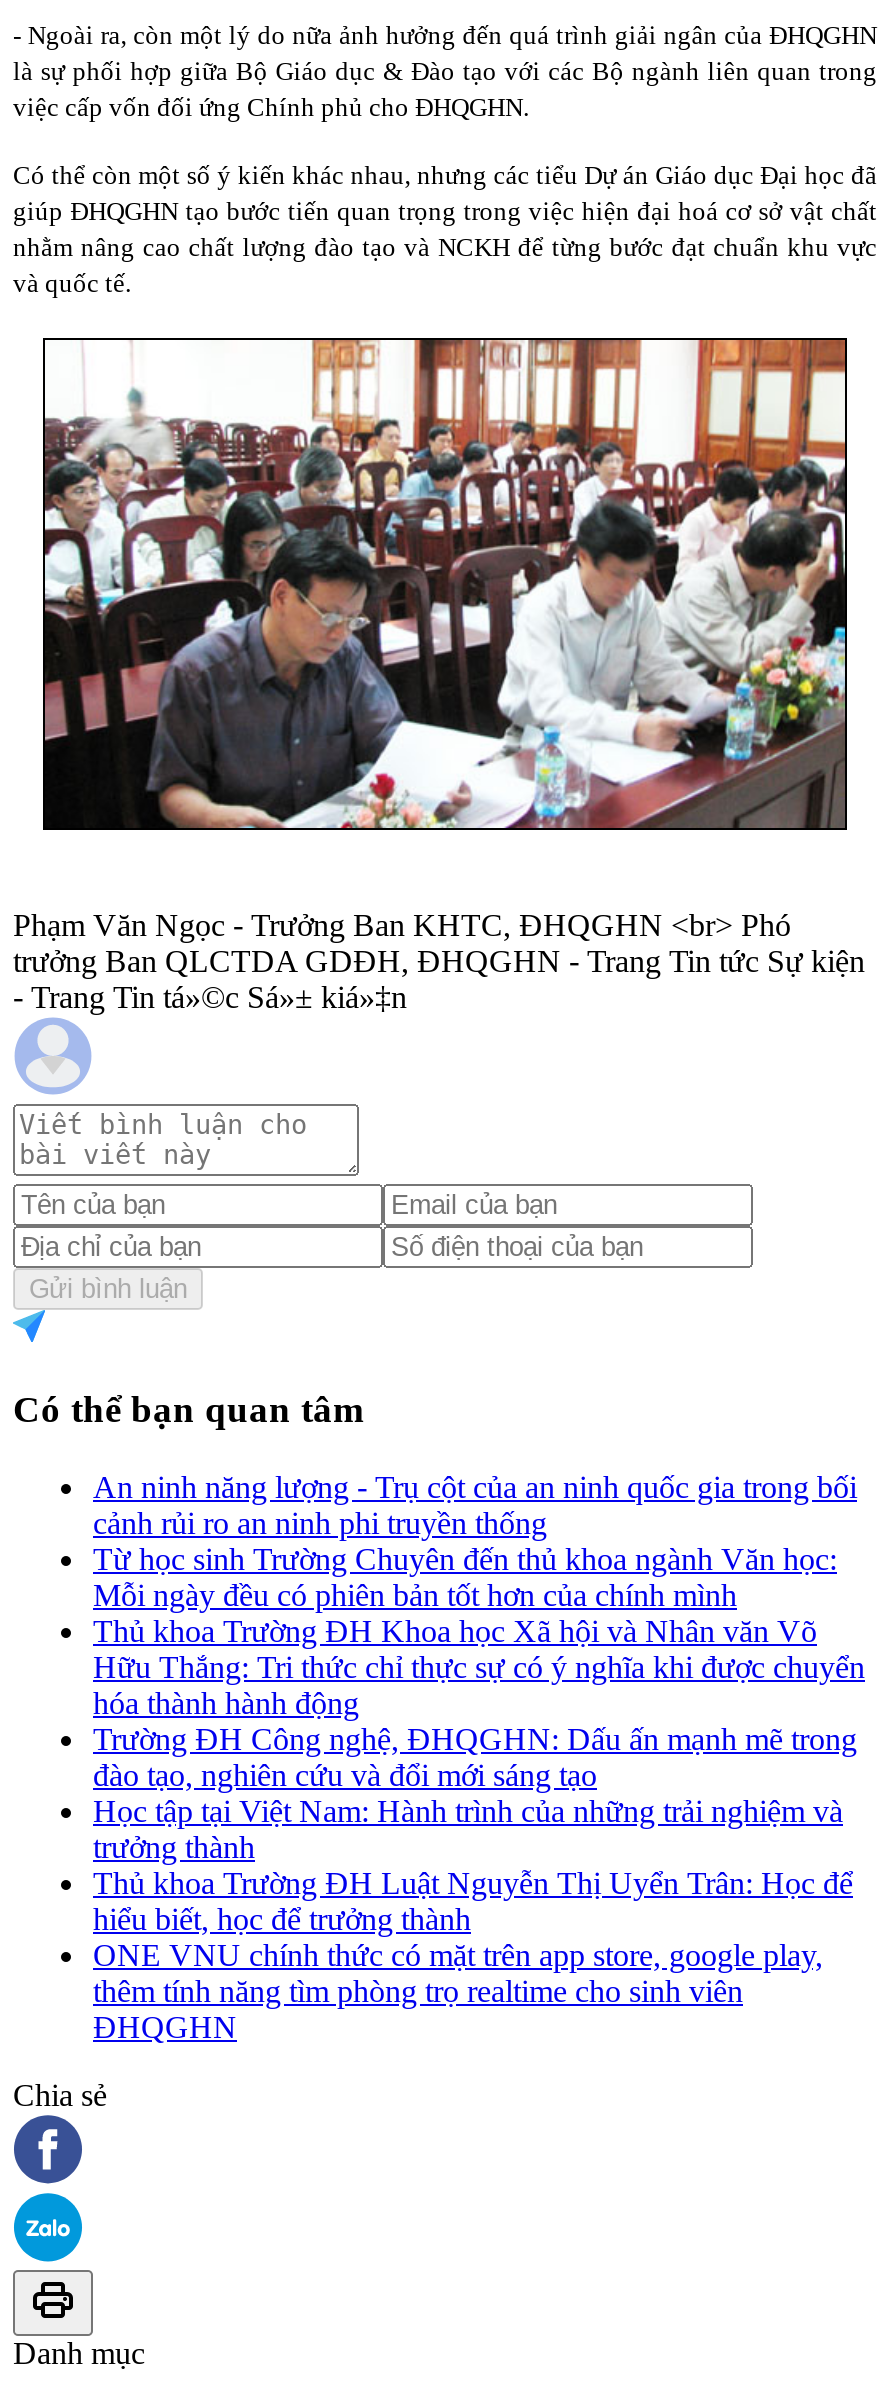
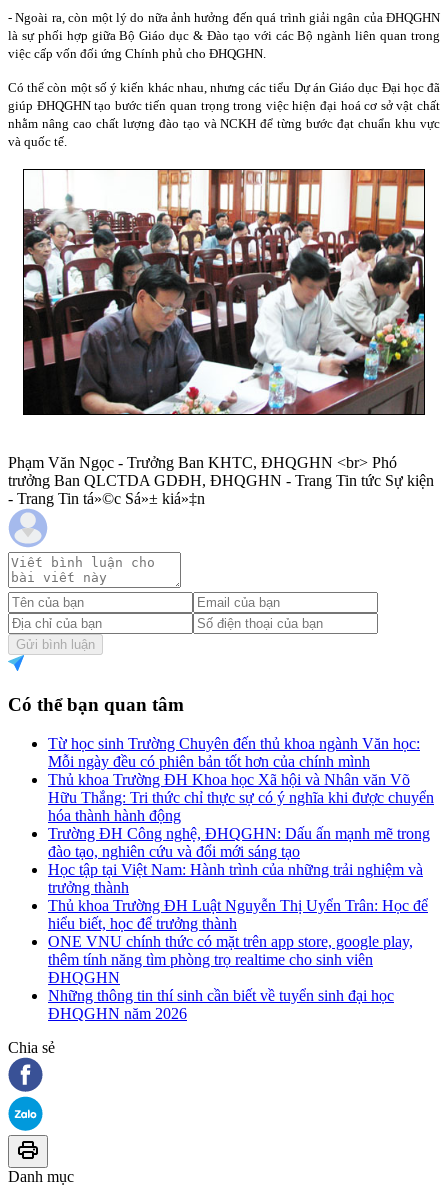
[93,1470,857,1540] An ninh năng lượng - Trụ cột của an ninh quốc gia trong bối | cảnh rủi ro an ninh phi truyền thống -> none
moved [93,1542,865,2044] -> [48,735,434,986]: Từ học sinh Trường Chuyên đến thủ khoa ngành Văn học: | Mỗi ngày đều có phiên bản tốt hơn của chính mình | Thủ khoa Trường ĐH Khoa học Xã hội và Nhân văn Võ | ... | thêm tính năng tìm phòng trọ realtime cho sinh viên | ĐHQGHN
none -> [48,987,394,1022] Những thông tin thí sinh cần biết về tuyển sinh đại học | ĐHQGHN năm 2026

